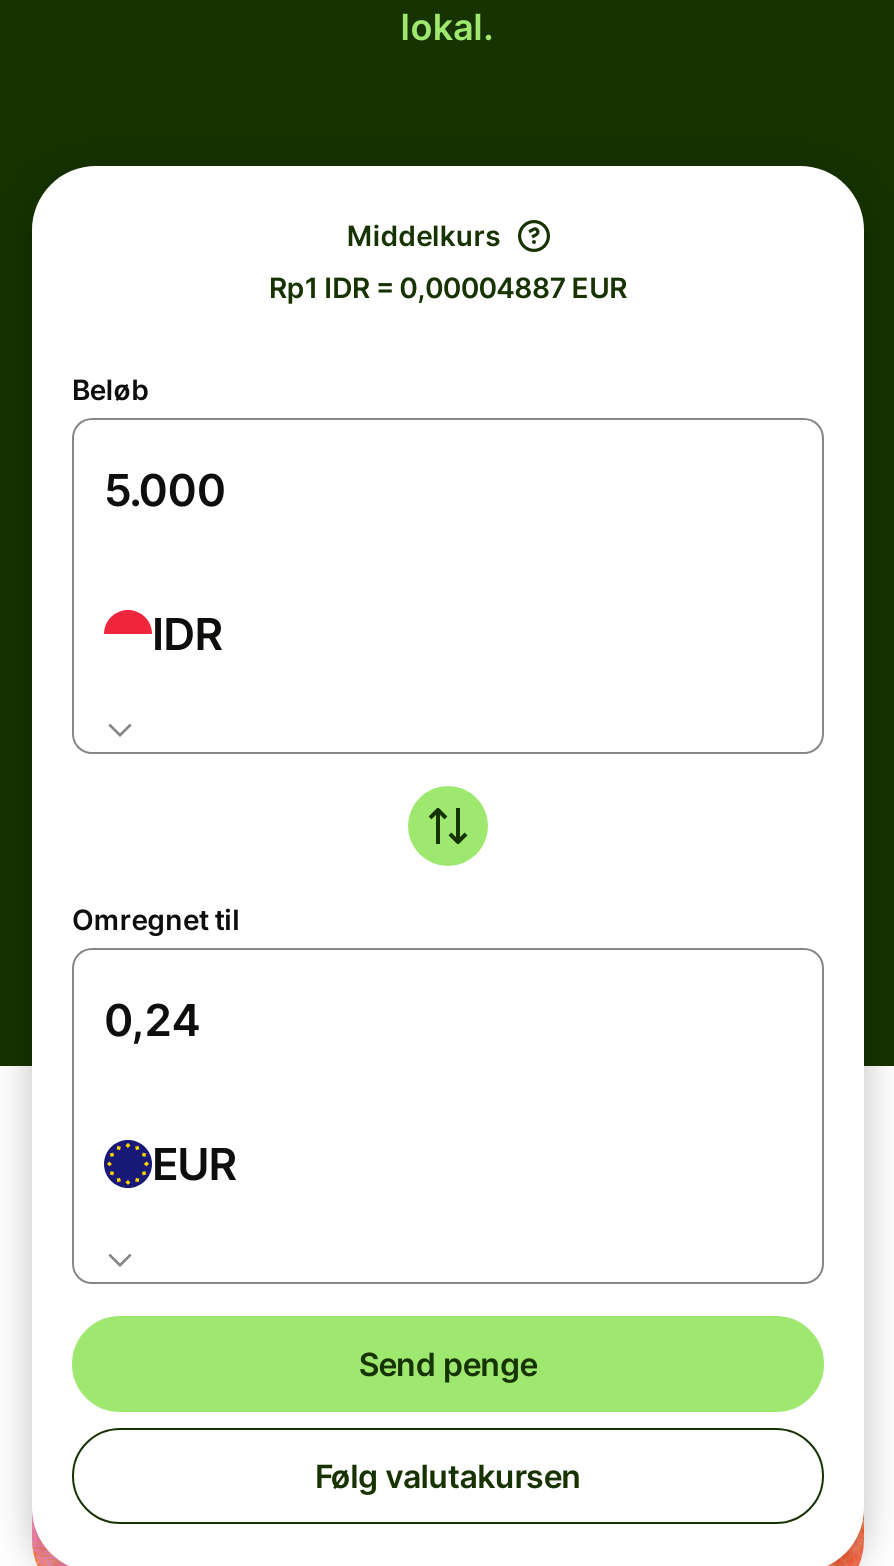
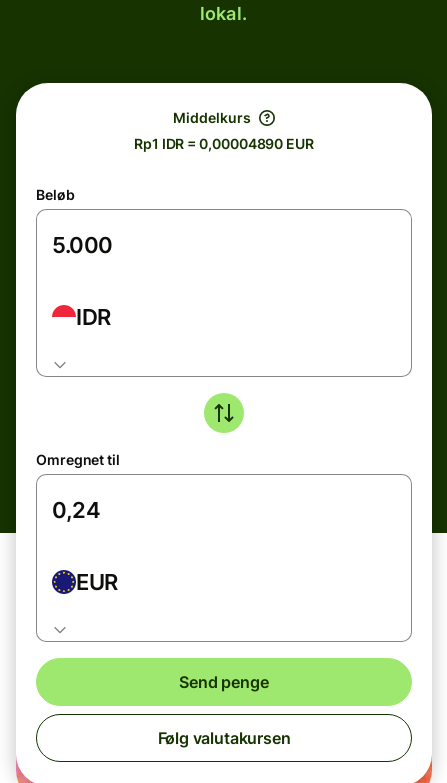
[269,270,627,304] Rp1 IDR = 0,00004887 EUR -> [134,135,314,152] Rp1 IDR = 0,00004890 EUR

